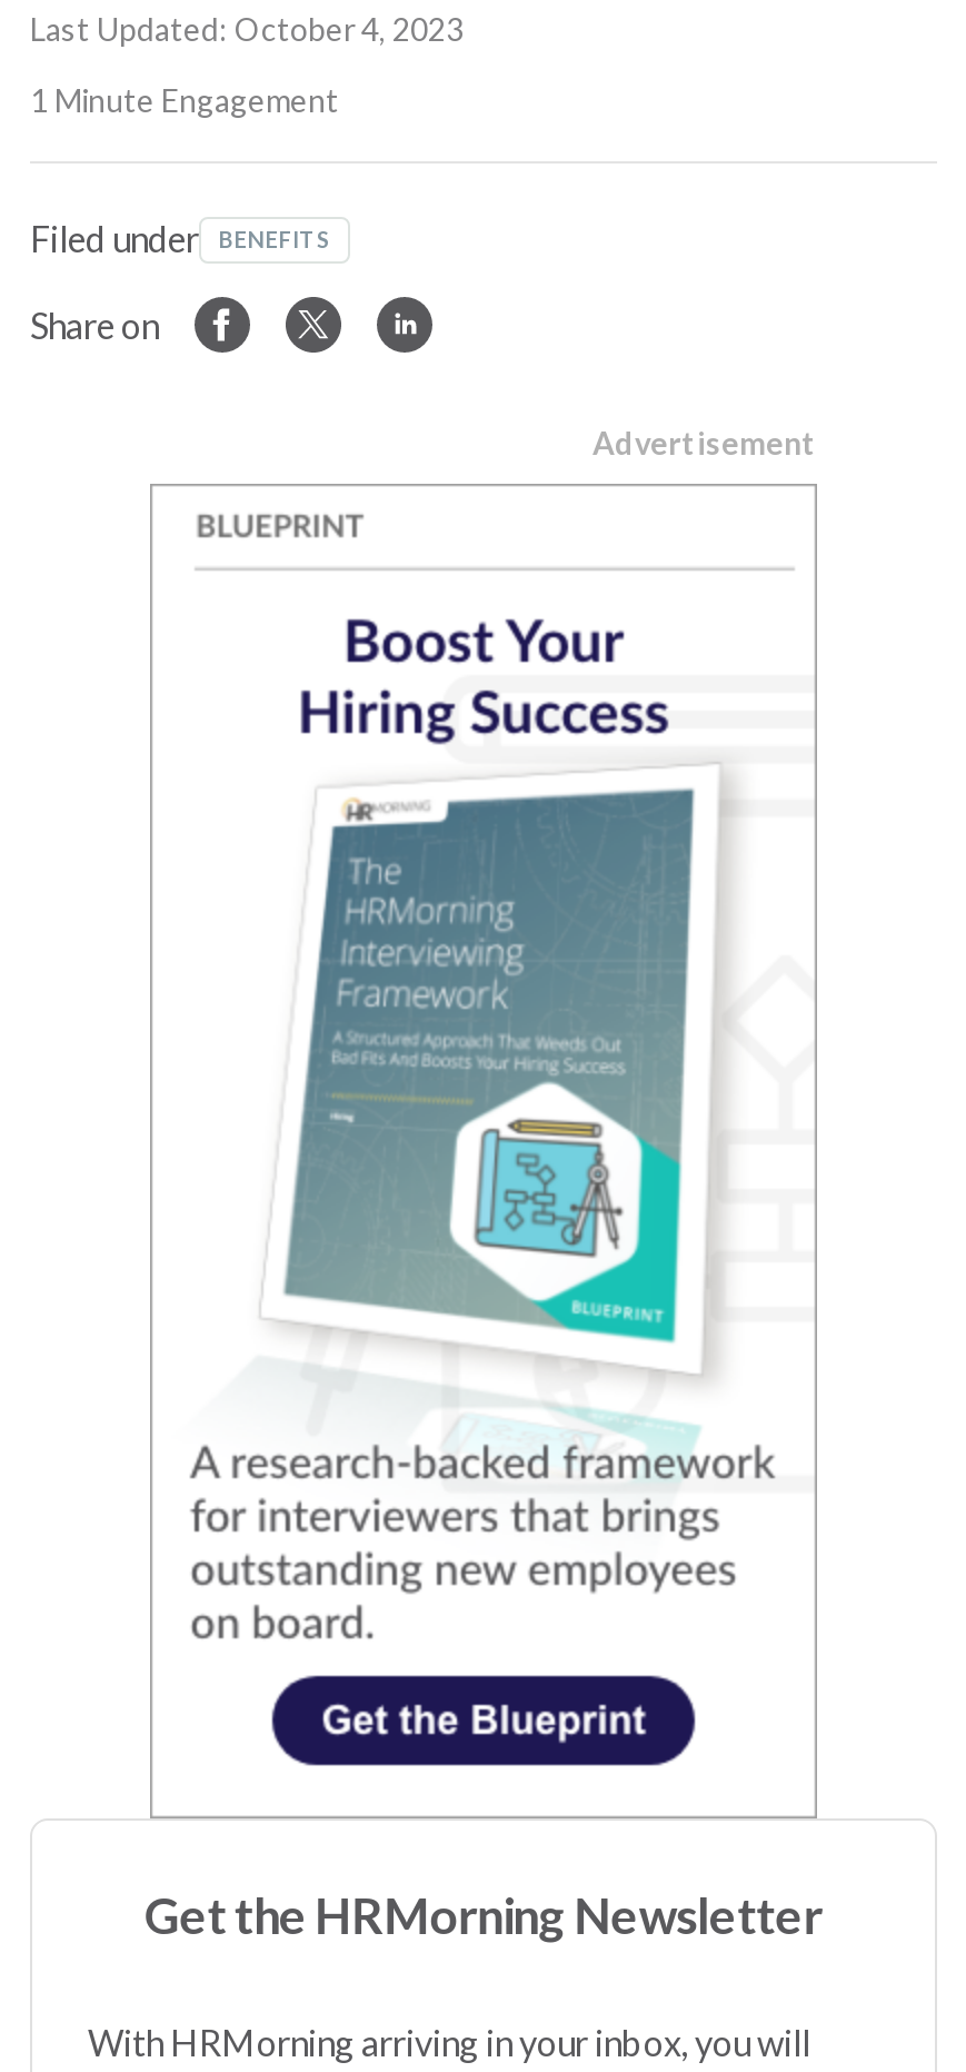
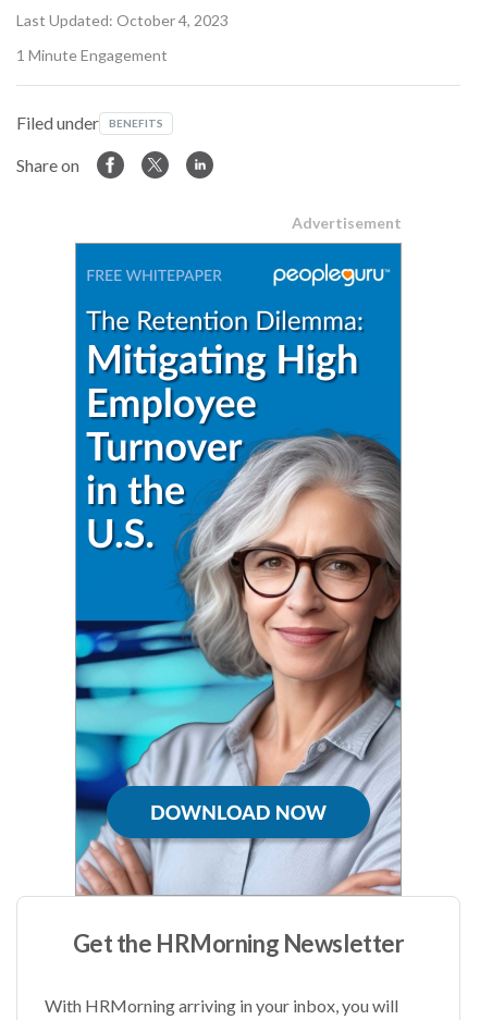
[152,486,815,1816] [image] -> [75,243,402,896] [image]

